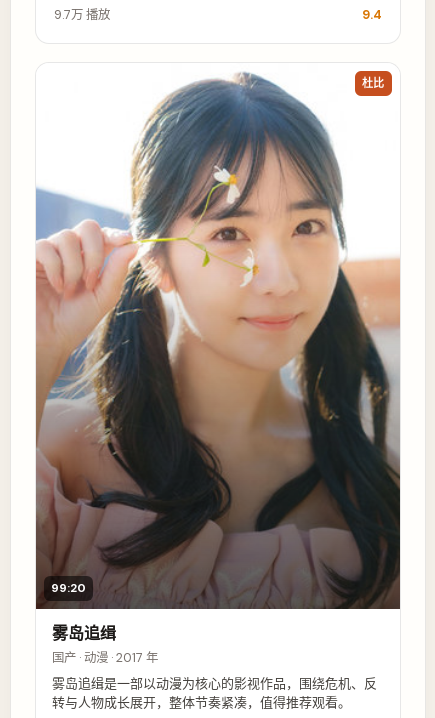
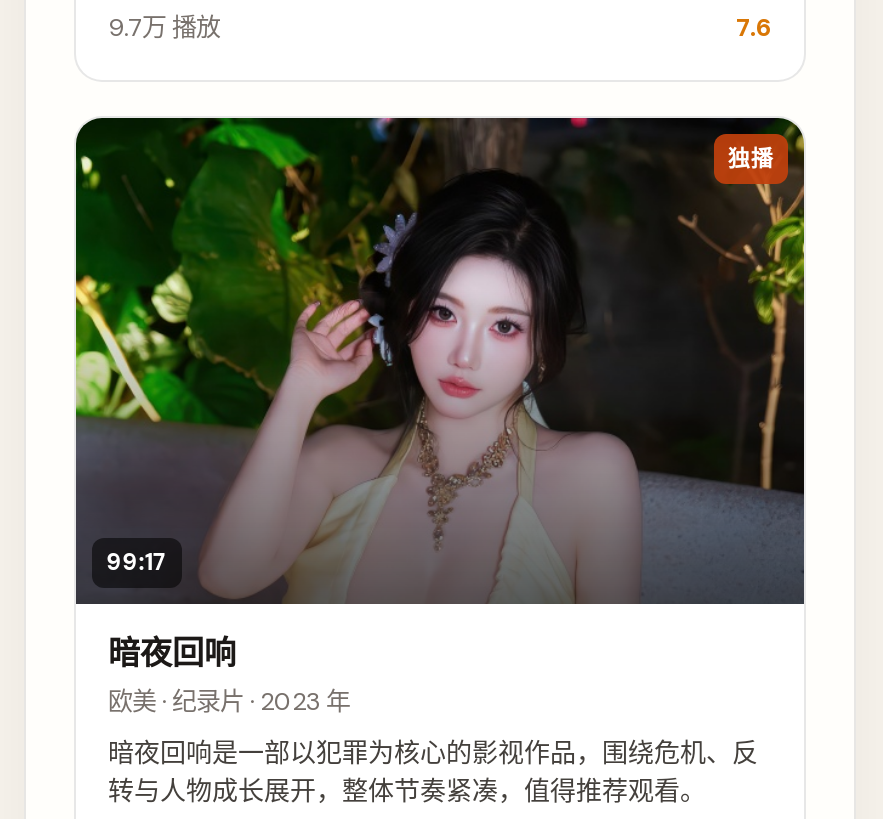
[362,7,382,23] 9.4 -> [736,11,772,43] 7.6
[35,71,401,609] [image] | 99:20 -> [74,115,806,601] [image] | 99:17
[362,76,385,90] 杜比 -> [728,144,774,172] 独播
[52,623,158,666] 雾岛追缉 | 国产 · 动漫 · 2017 年 -> [108,631,350,718] 暗夜回响 | 欧美 · 纪录片 · 2023 年
[52,675,377,692] 雾岛追缉是一部以动漫为核心的影视作品，围绕危机、反 -> [108,735,758,769] 暗夜回响是一部以犯罪为核心的影视作品，围绕危机、反

